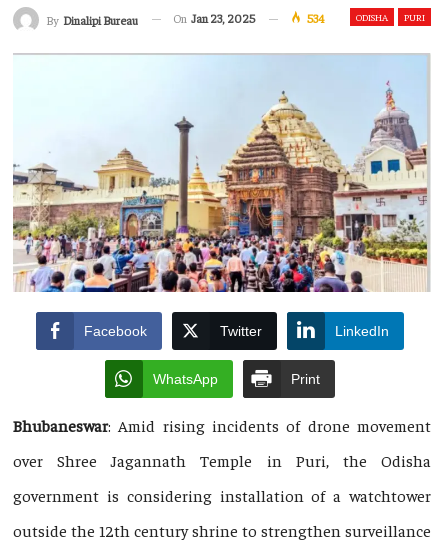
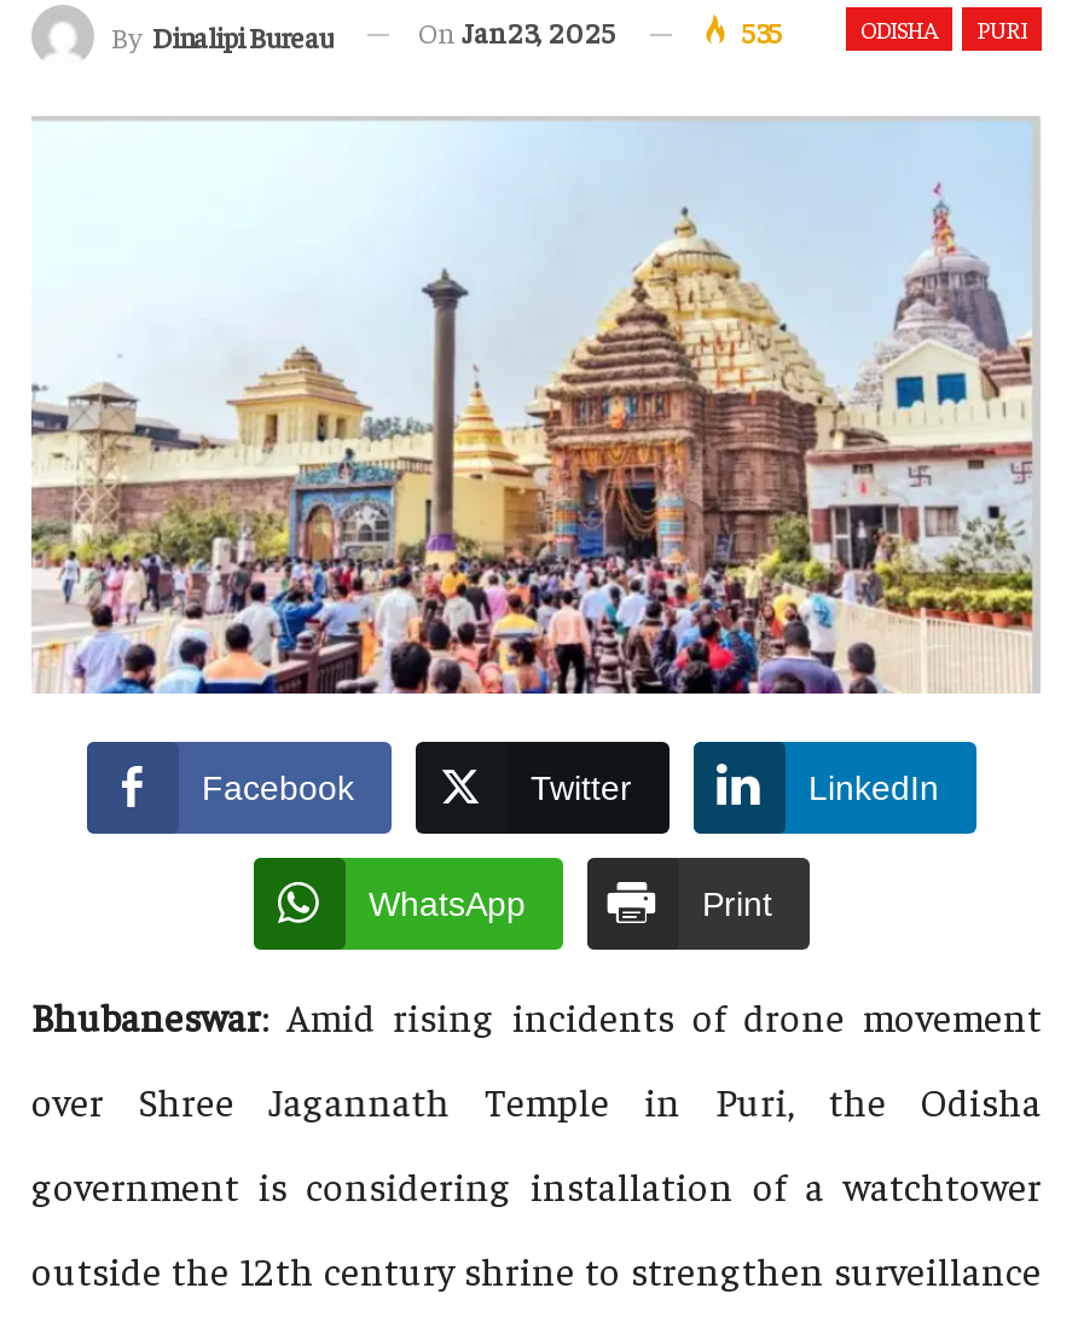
[305,9,324,25] 534 -> [737,11,783,50] 535

